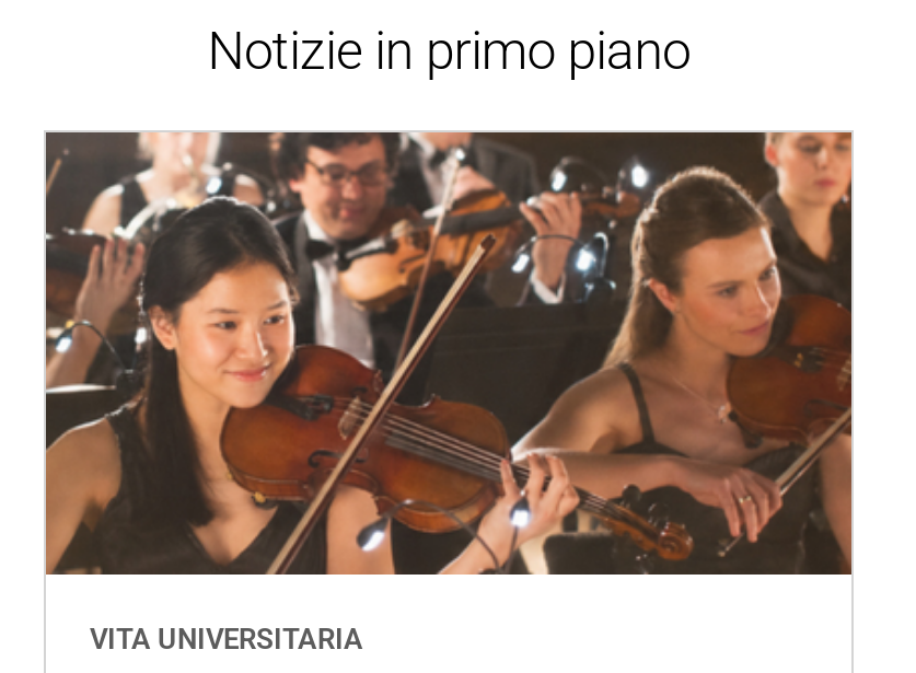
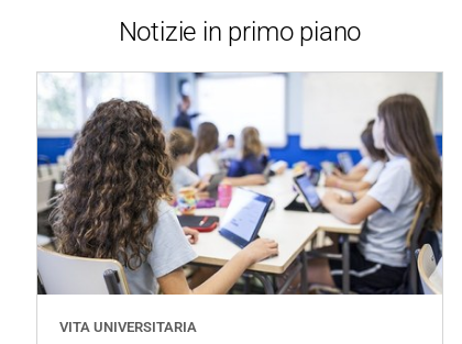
[44,130,854,577] [image] -> [36,71,443,296] [image]

